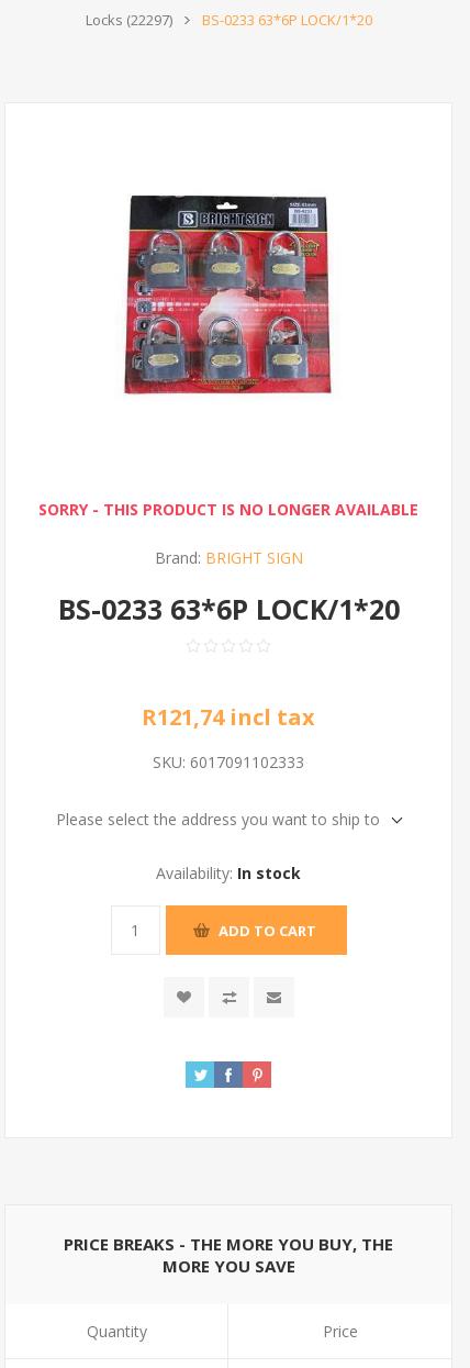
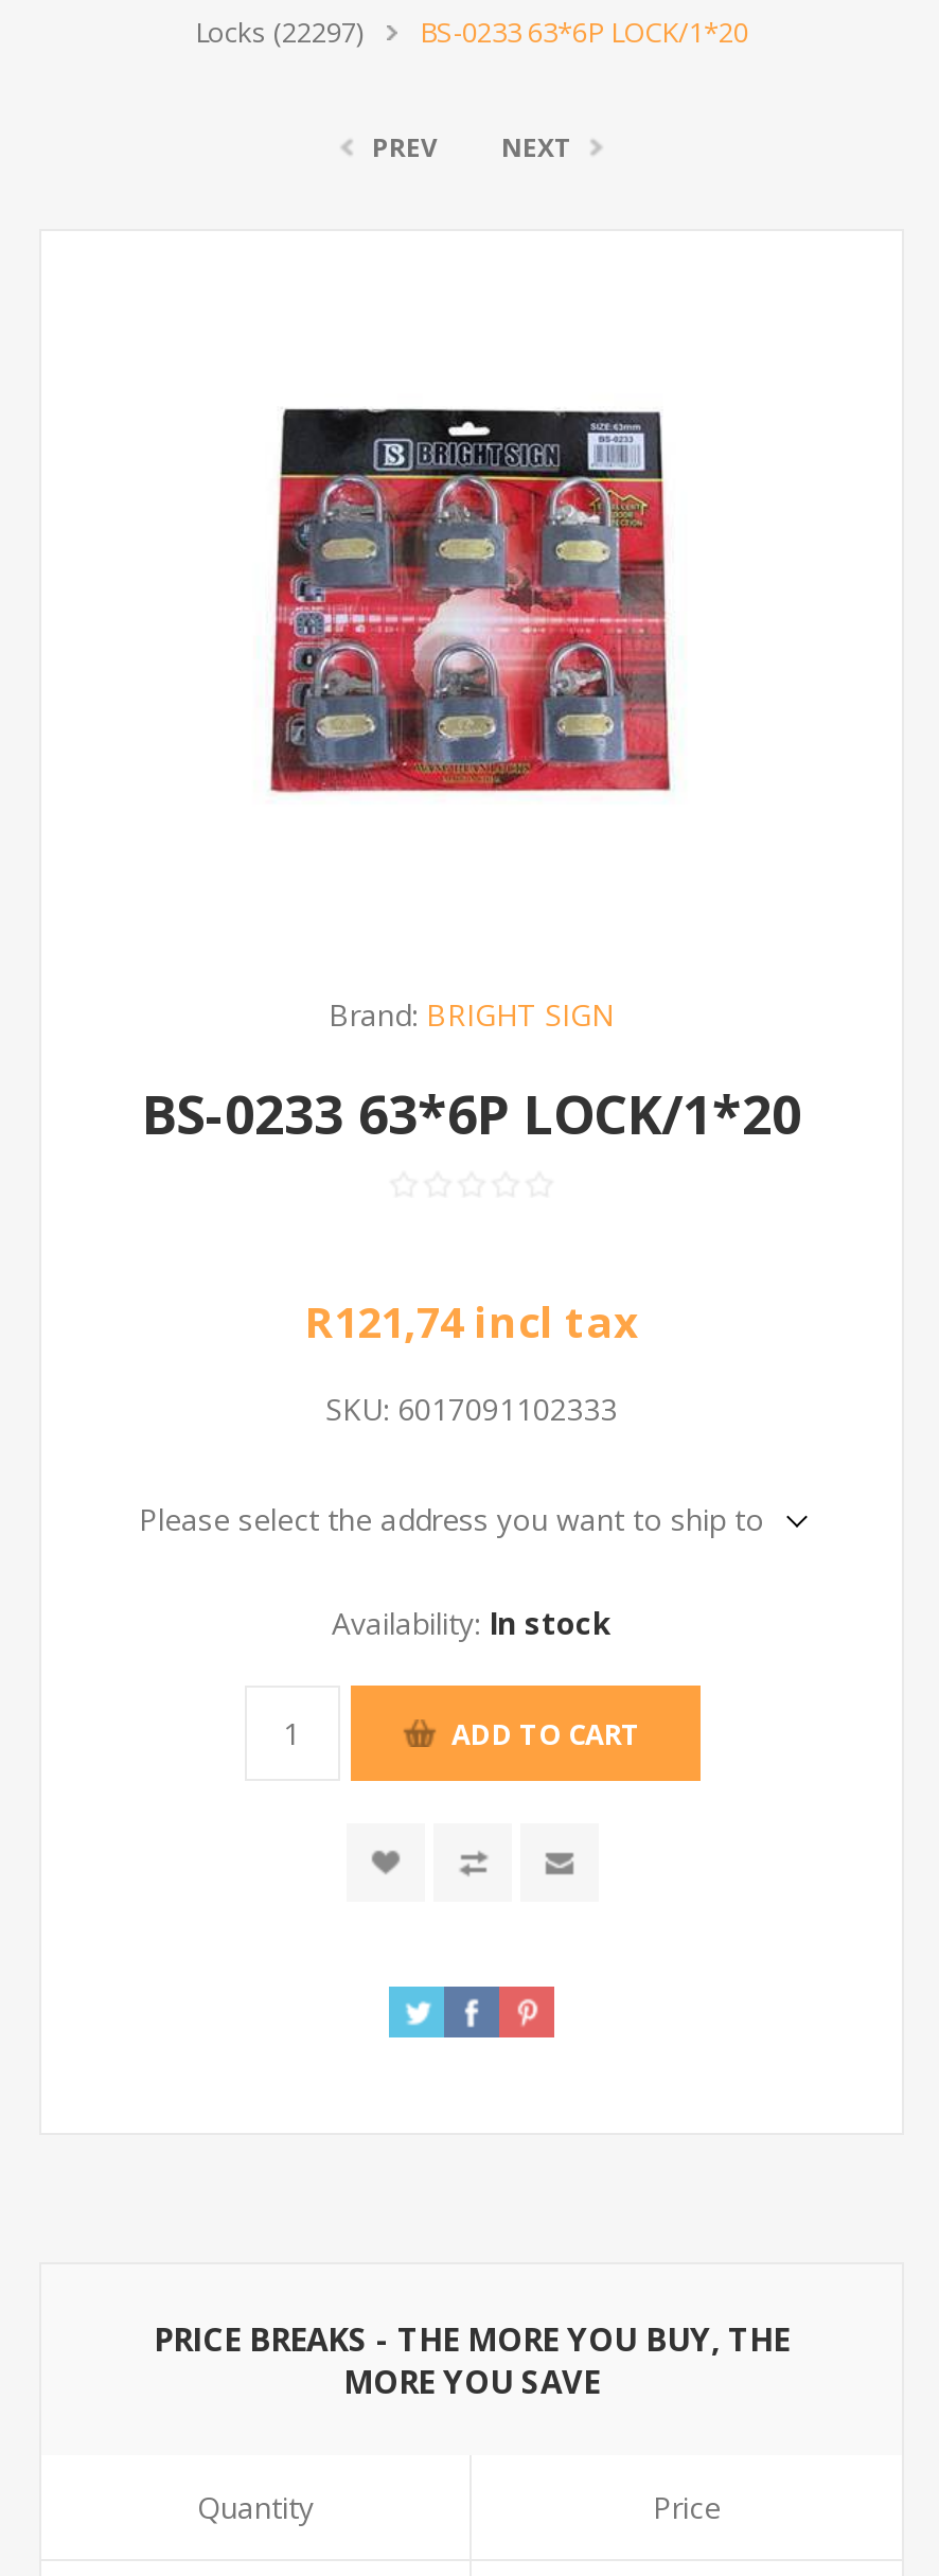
[124,194,331,414] [image] -> [268,371,673,795] [image]
[38,499,418,520] SORRY - THIS PRODUCT IS NO LONGER AVAILABLE -> [372,129,571,165] PREV | NEXT

